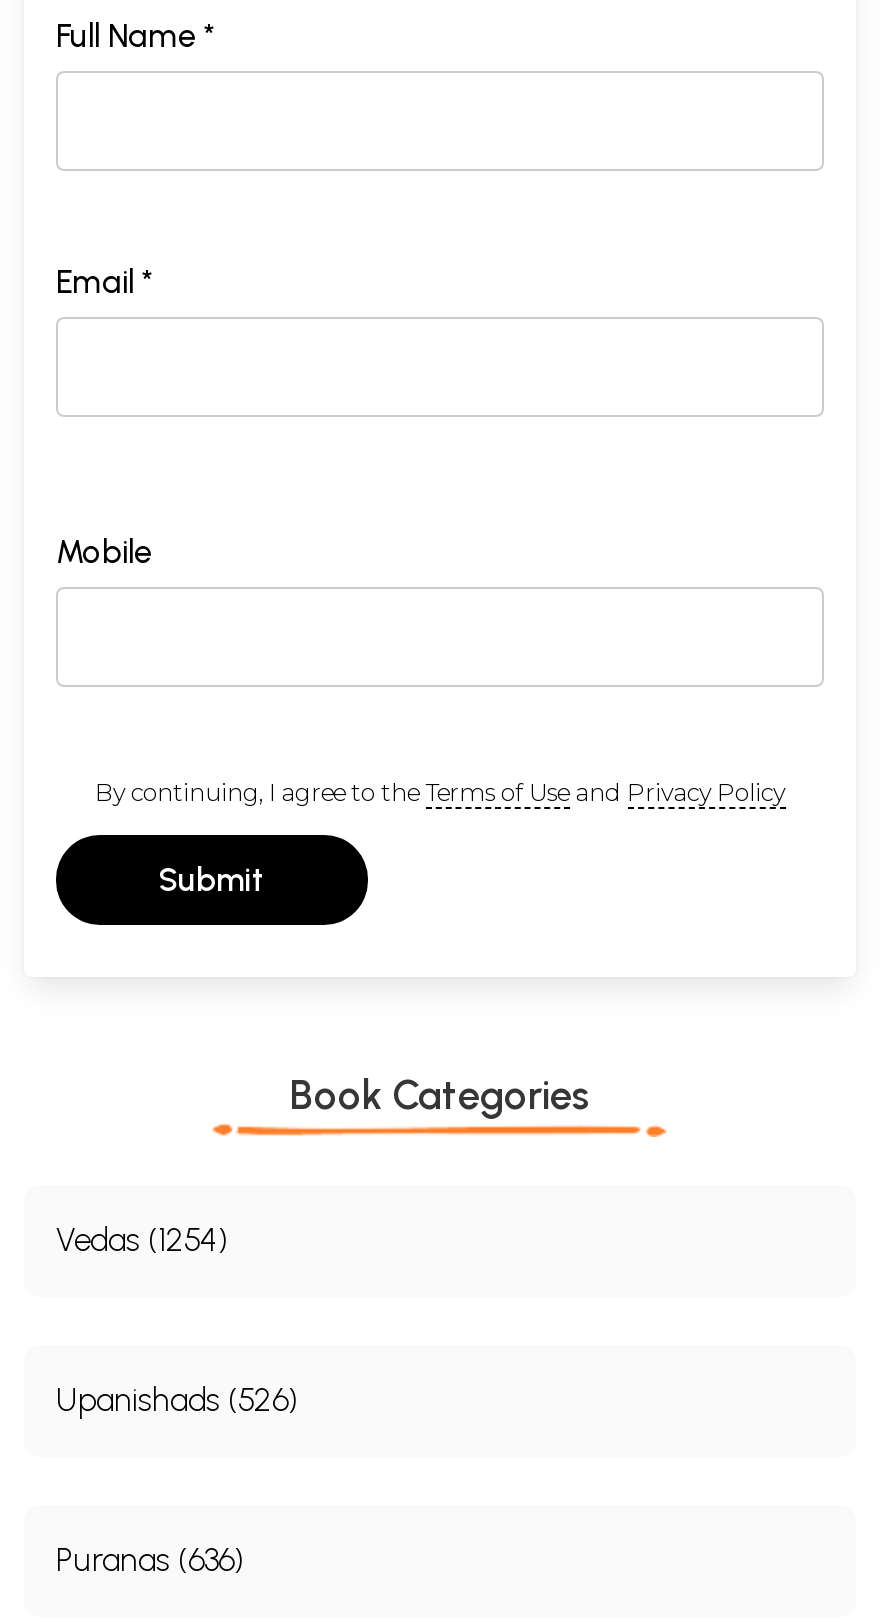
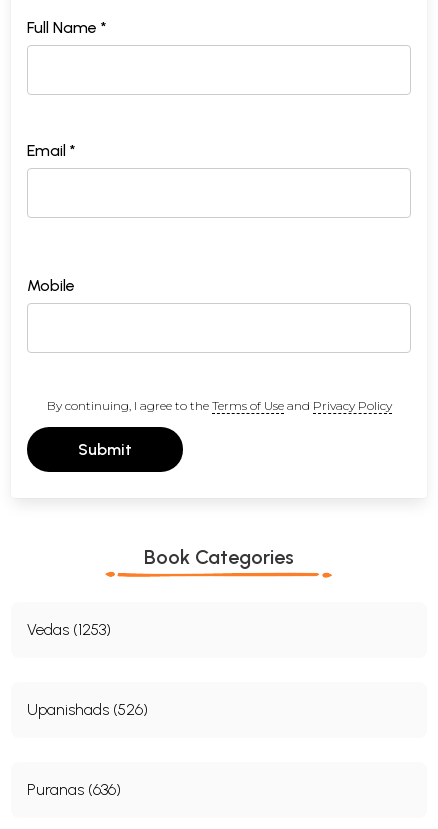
[56,1221,228,1259] Vedas (1254) -> [27,620,111,639] Vedas (1253)

